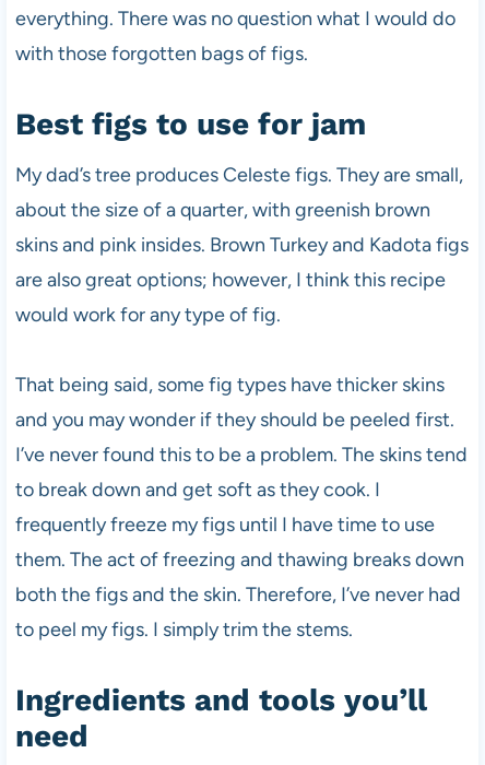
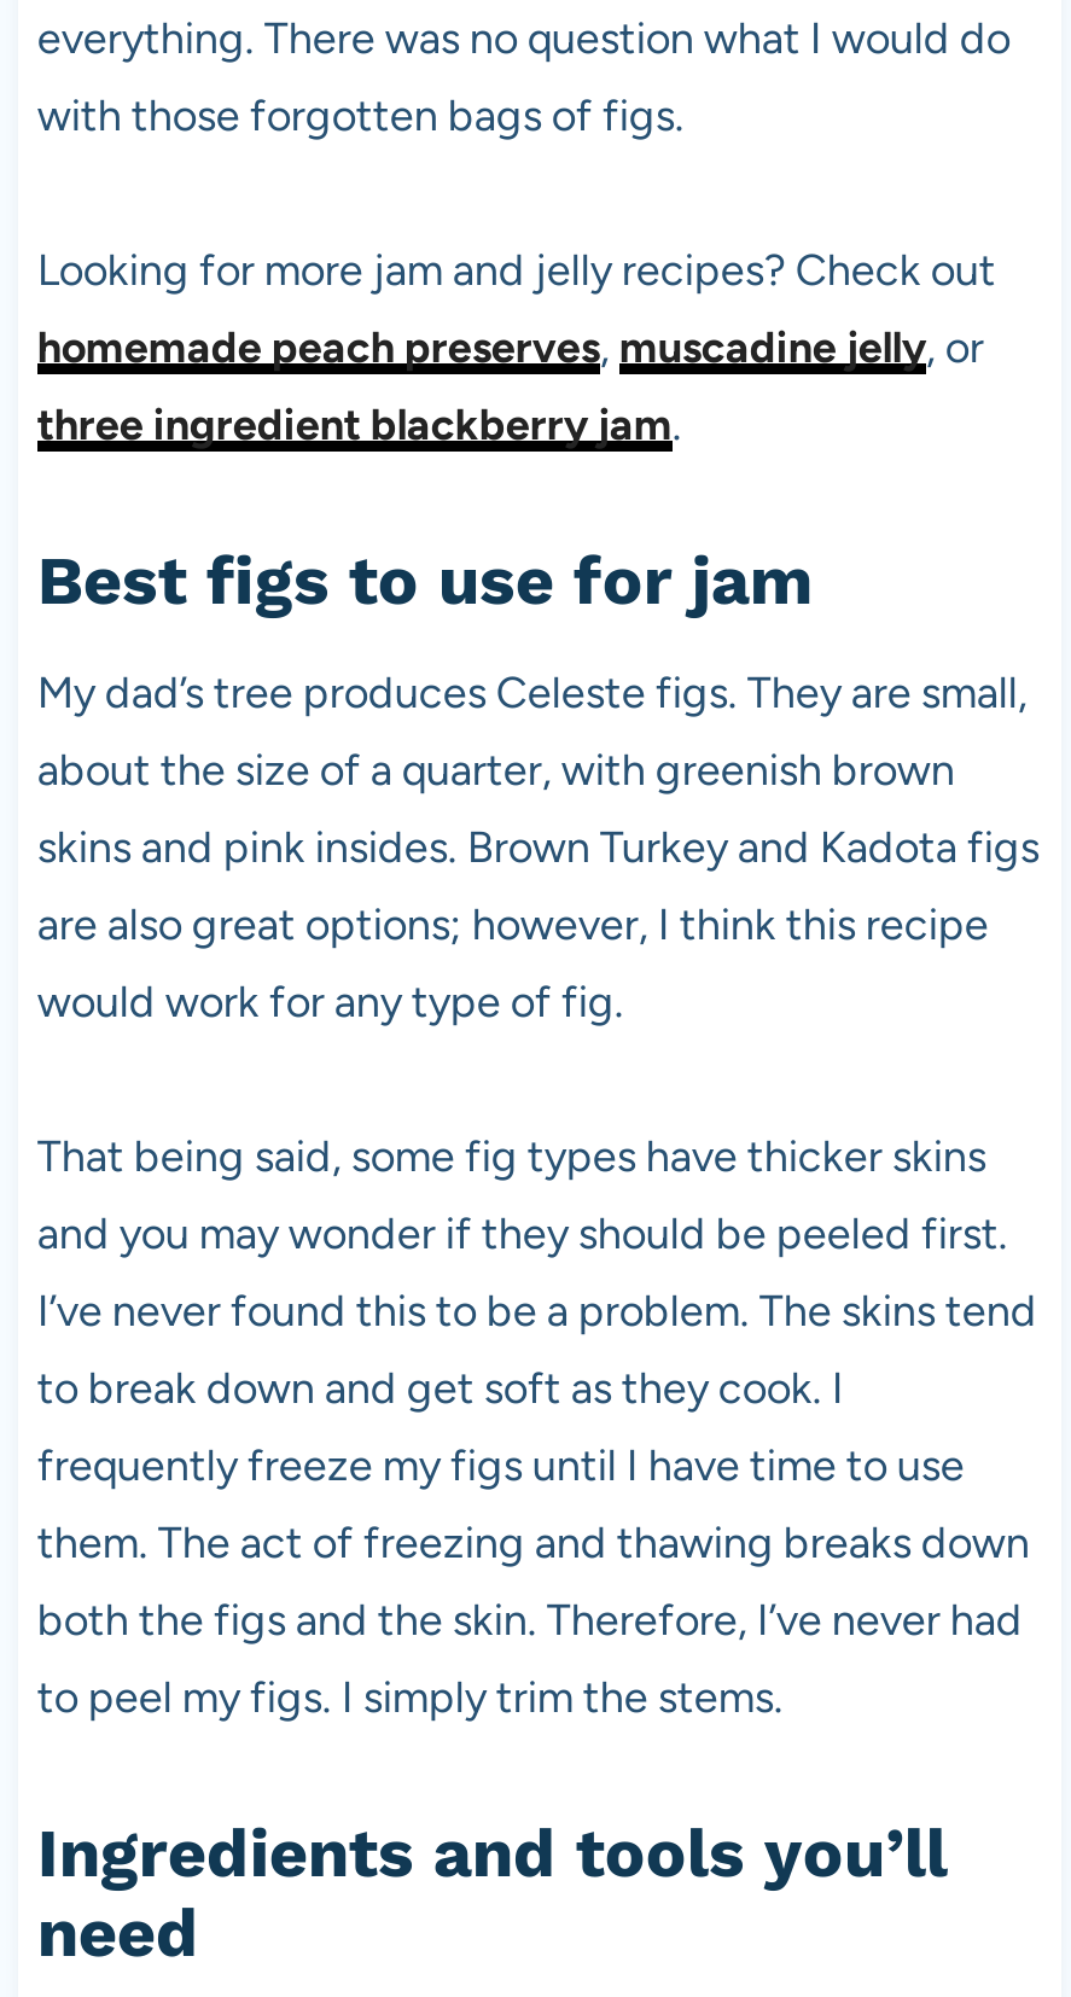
none -> [37,244,996,451] Looking for more jam and jelly recipes? Check out | homemade peach preserves, muscadine jelly, or | three ingredient blackberry jam.

